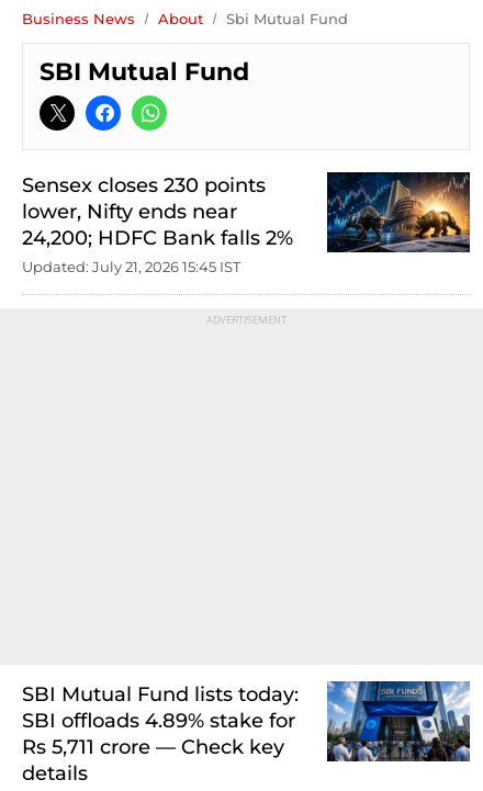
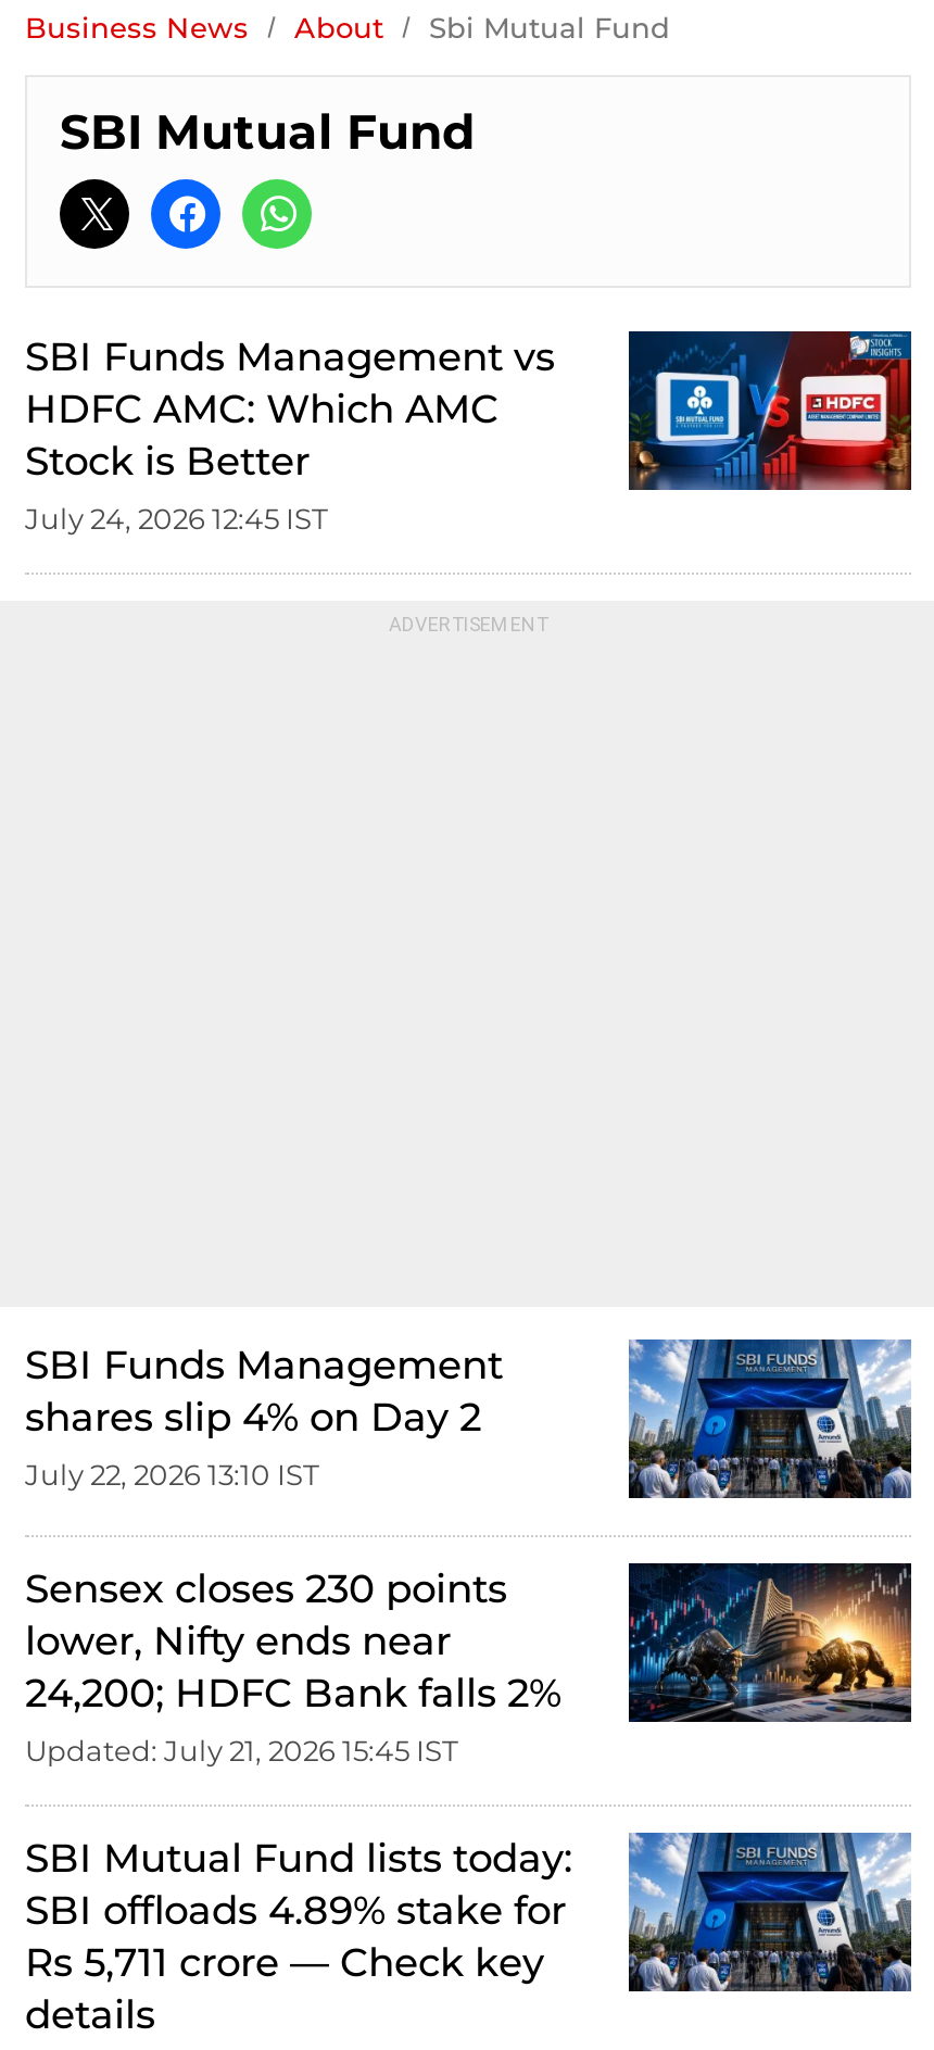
none -> [25,329,913,536] [image] | SBI Funds Management vs | HDFC AMC: Which AMC | Stock is Better | July 24, 2026 12:45 IST
none -> [25,1342,503,1492] SBI Funds Management | shares slip 4% on Day 2 | July 22, 2026 13:10 IST
moved [22,171,472,275] -> [25,1561,916,1768]: [image] | Sensex closes 230 points | lower, Nifty ends near | 24,200; HDFC Bank falls 2% | Updated: July 21, 2026 15:45 IST

